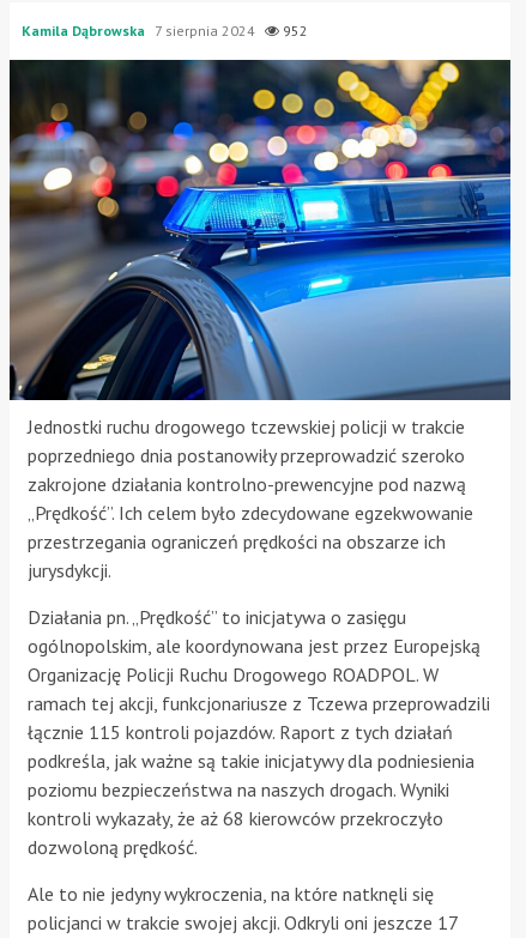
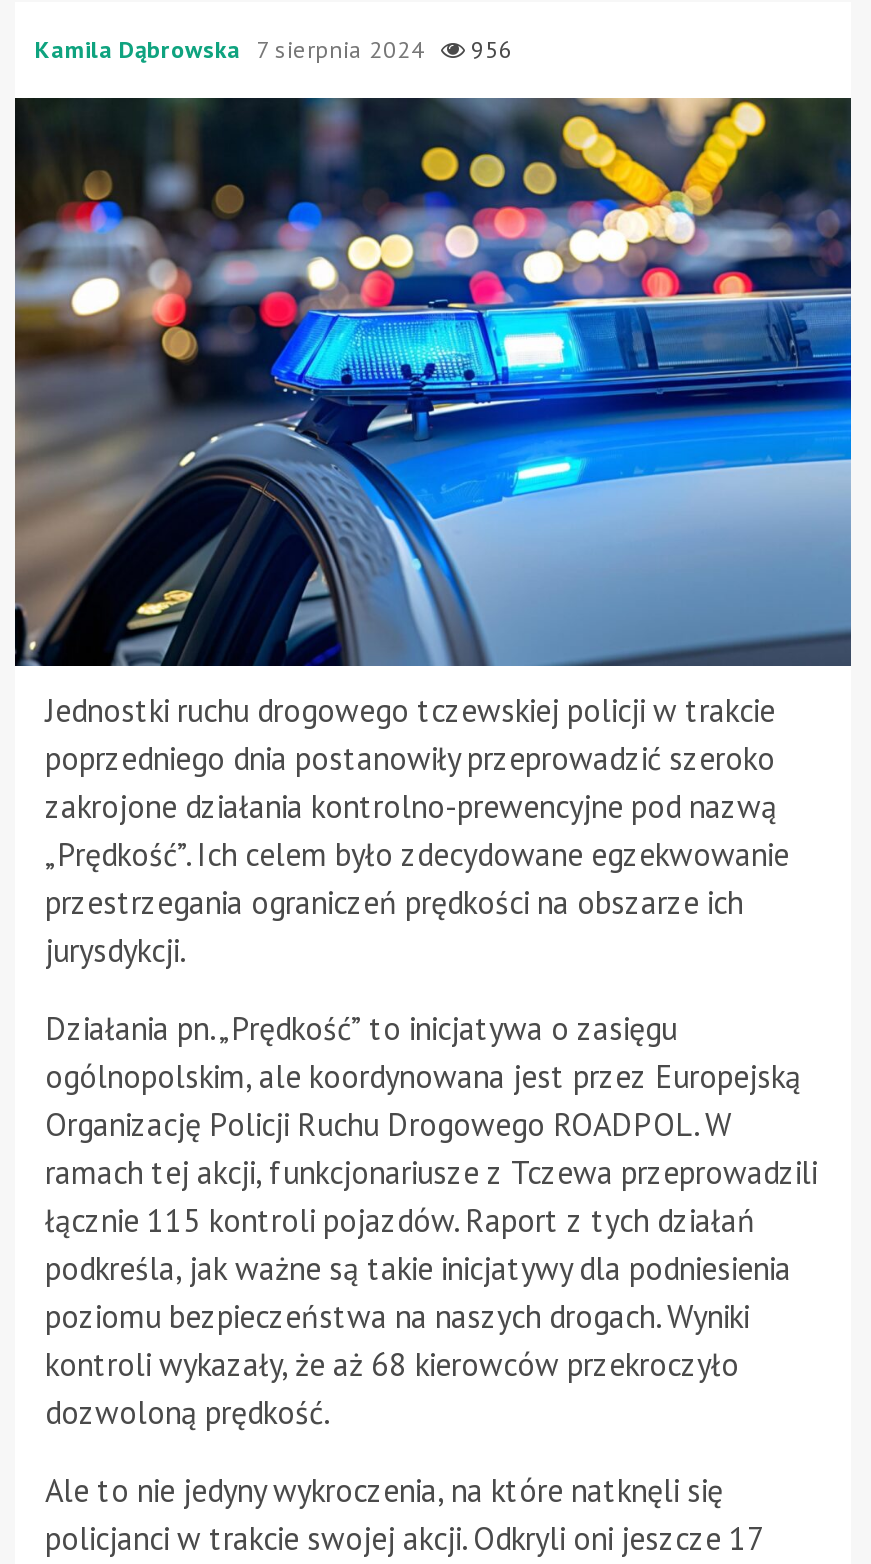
[22,22,308,40] Kamila Dąbrowska 7 sierpnia 2024 952 -> [35,34,513,64] Kamila Dąbrowska 7 sierpnia 2024 956

